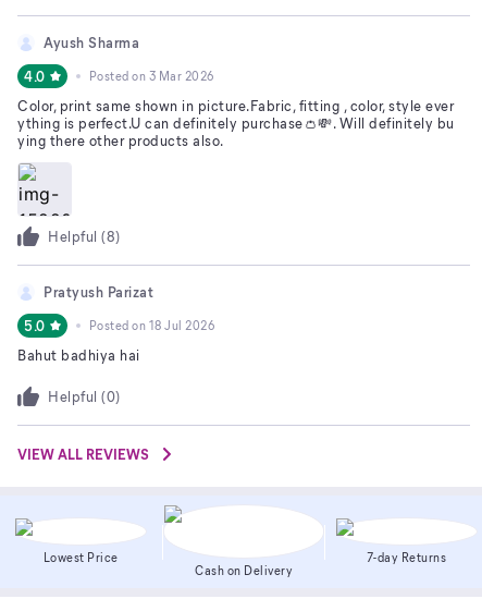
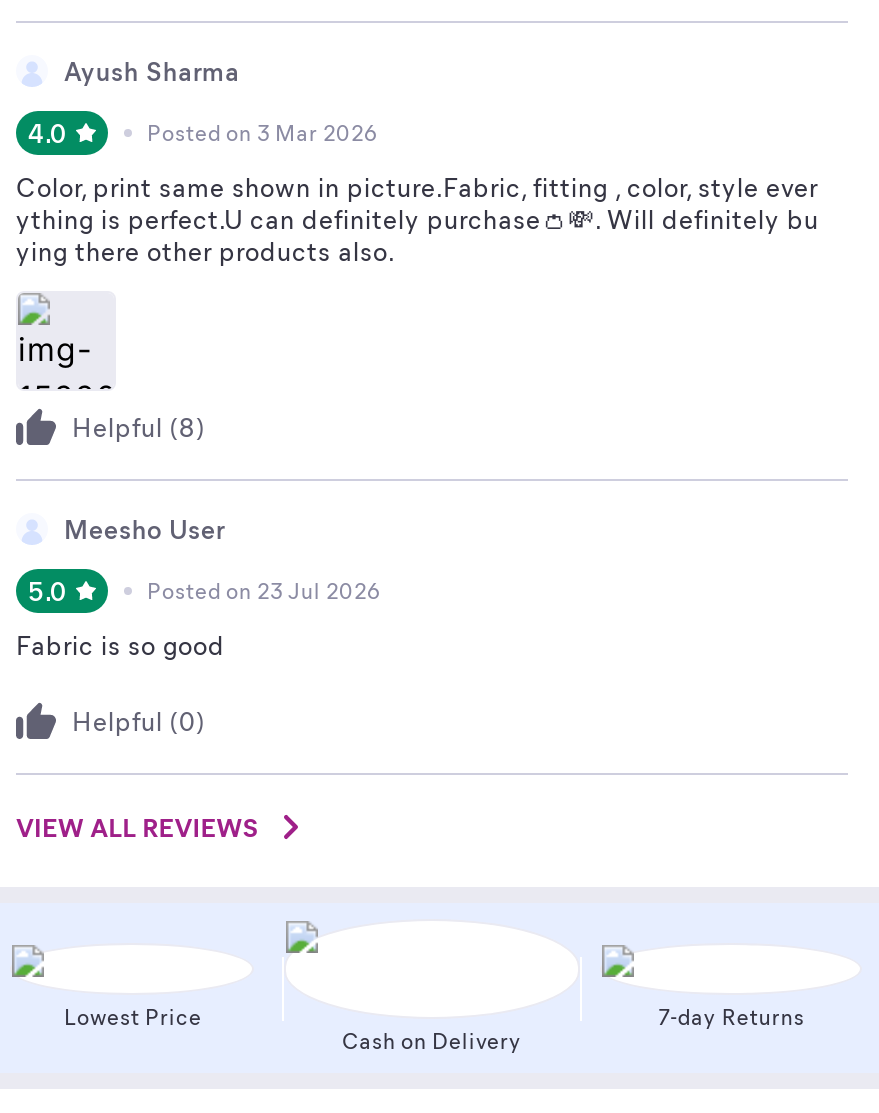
[44,282,153,301] Pratyush Parizat -> [64,511,225,545] Meesho User
[89,317,214,333] Posted on 18 Jul 2026 -> [147,575,380,605] Posted on 23 Jul 2026
[17,345,140,364] Bahut badhiya hai -> [16,627,225,661] Fabric is so good

